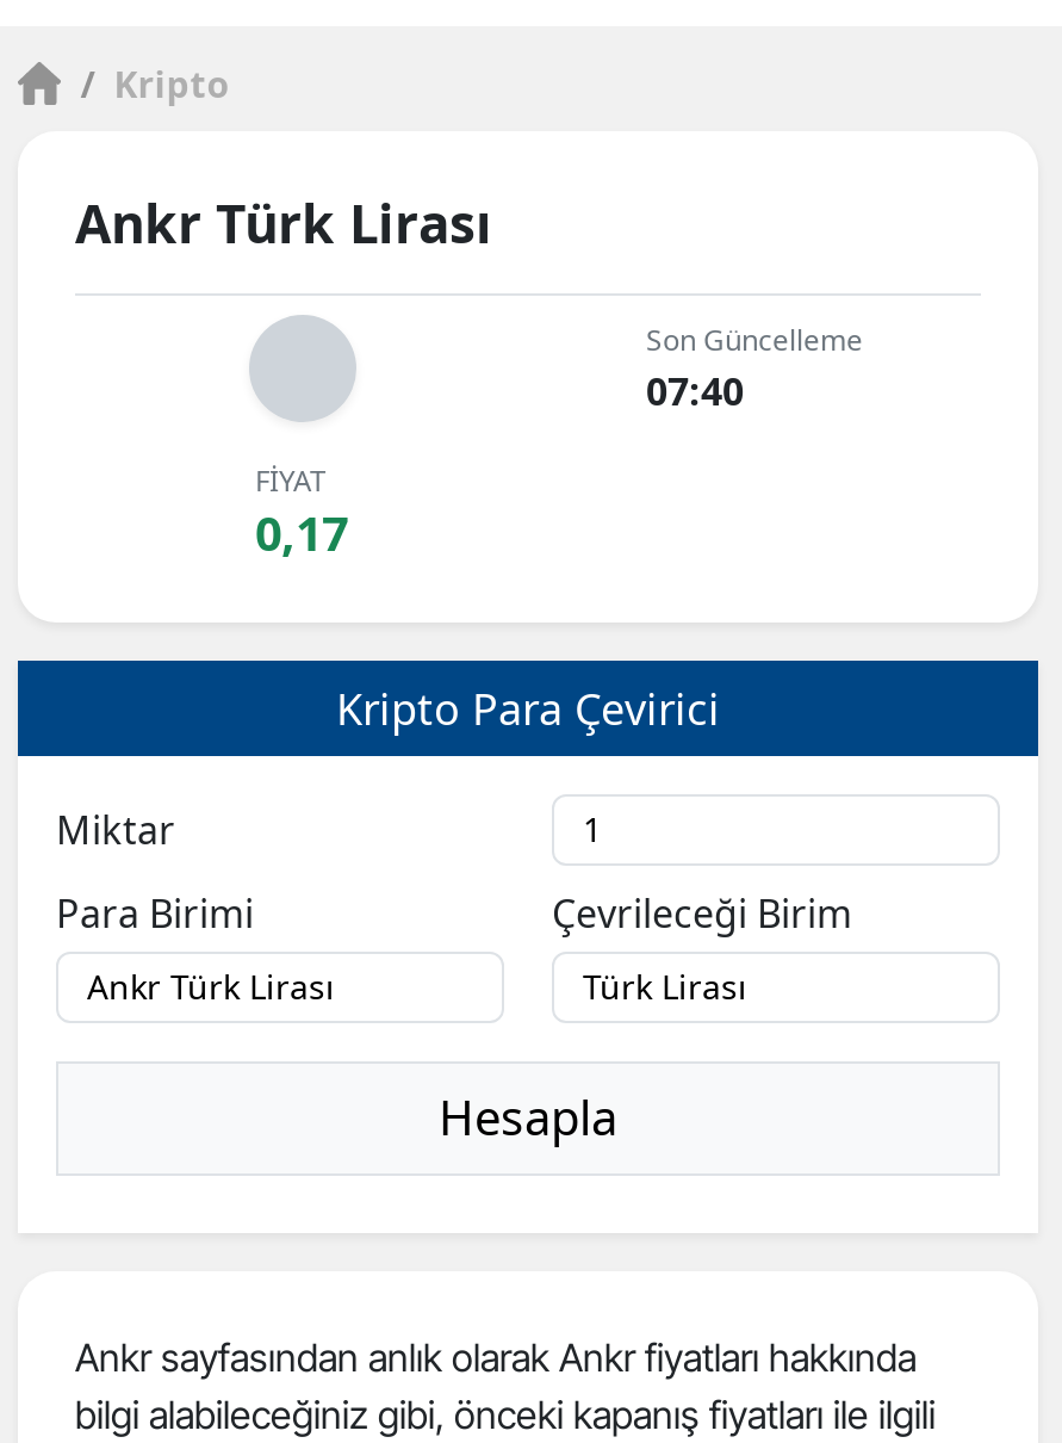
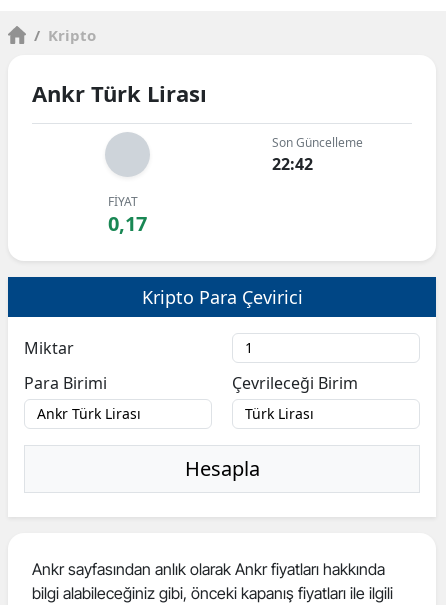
[646,364,744,416] 07:40 -> [271,152,312,174] 22:42

